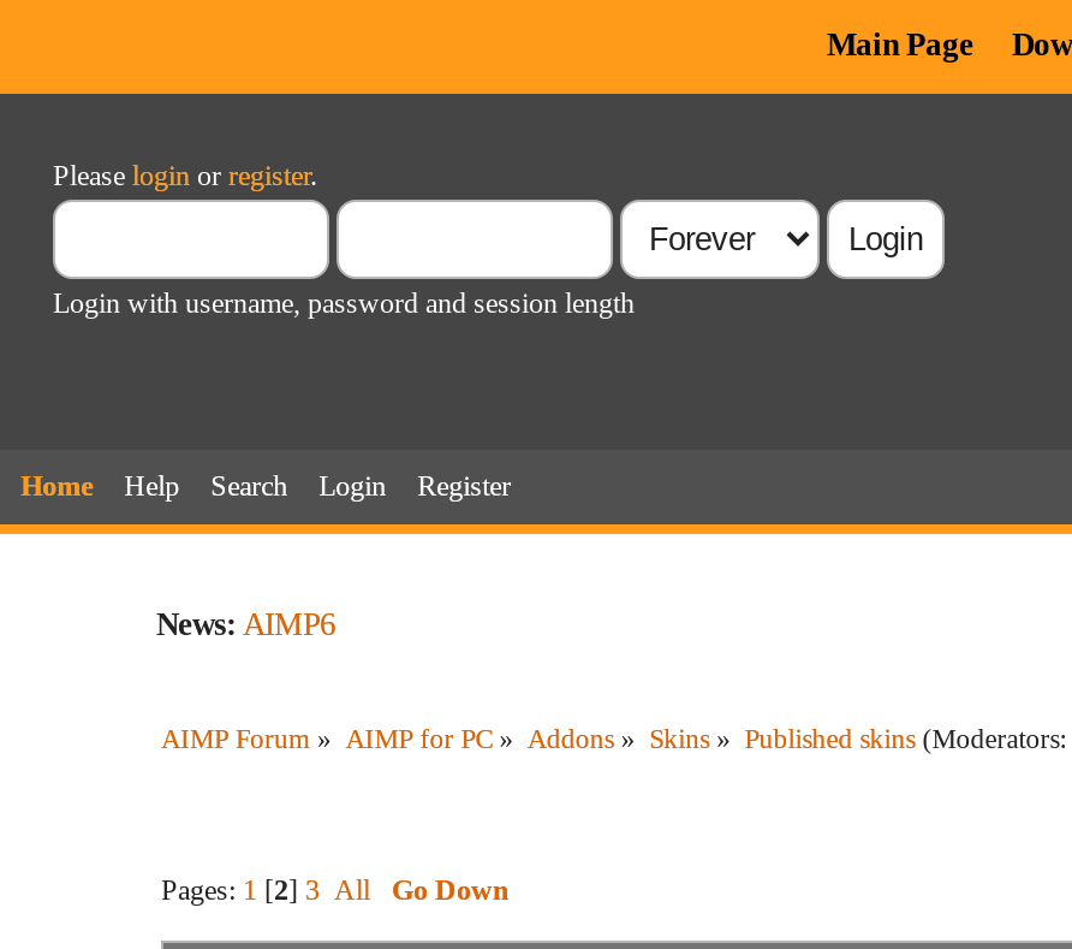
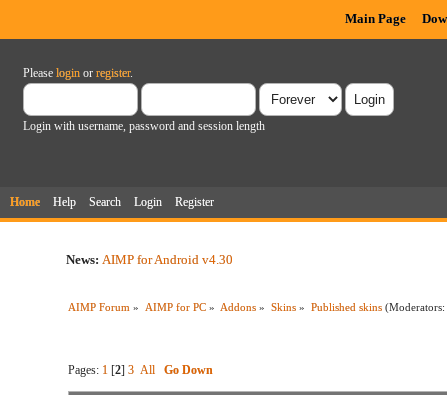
[156,606,337,642] News: AIMP6 -> [66,252,233,267] News: AIMP for Android v4.30

